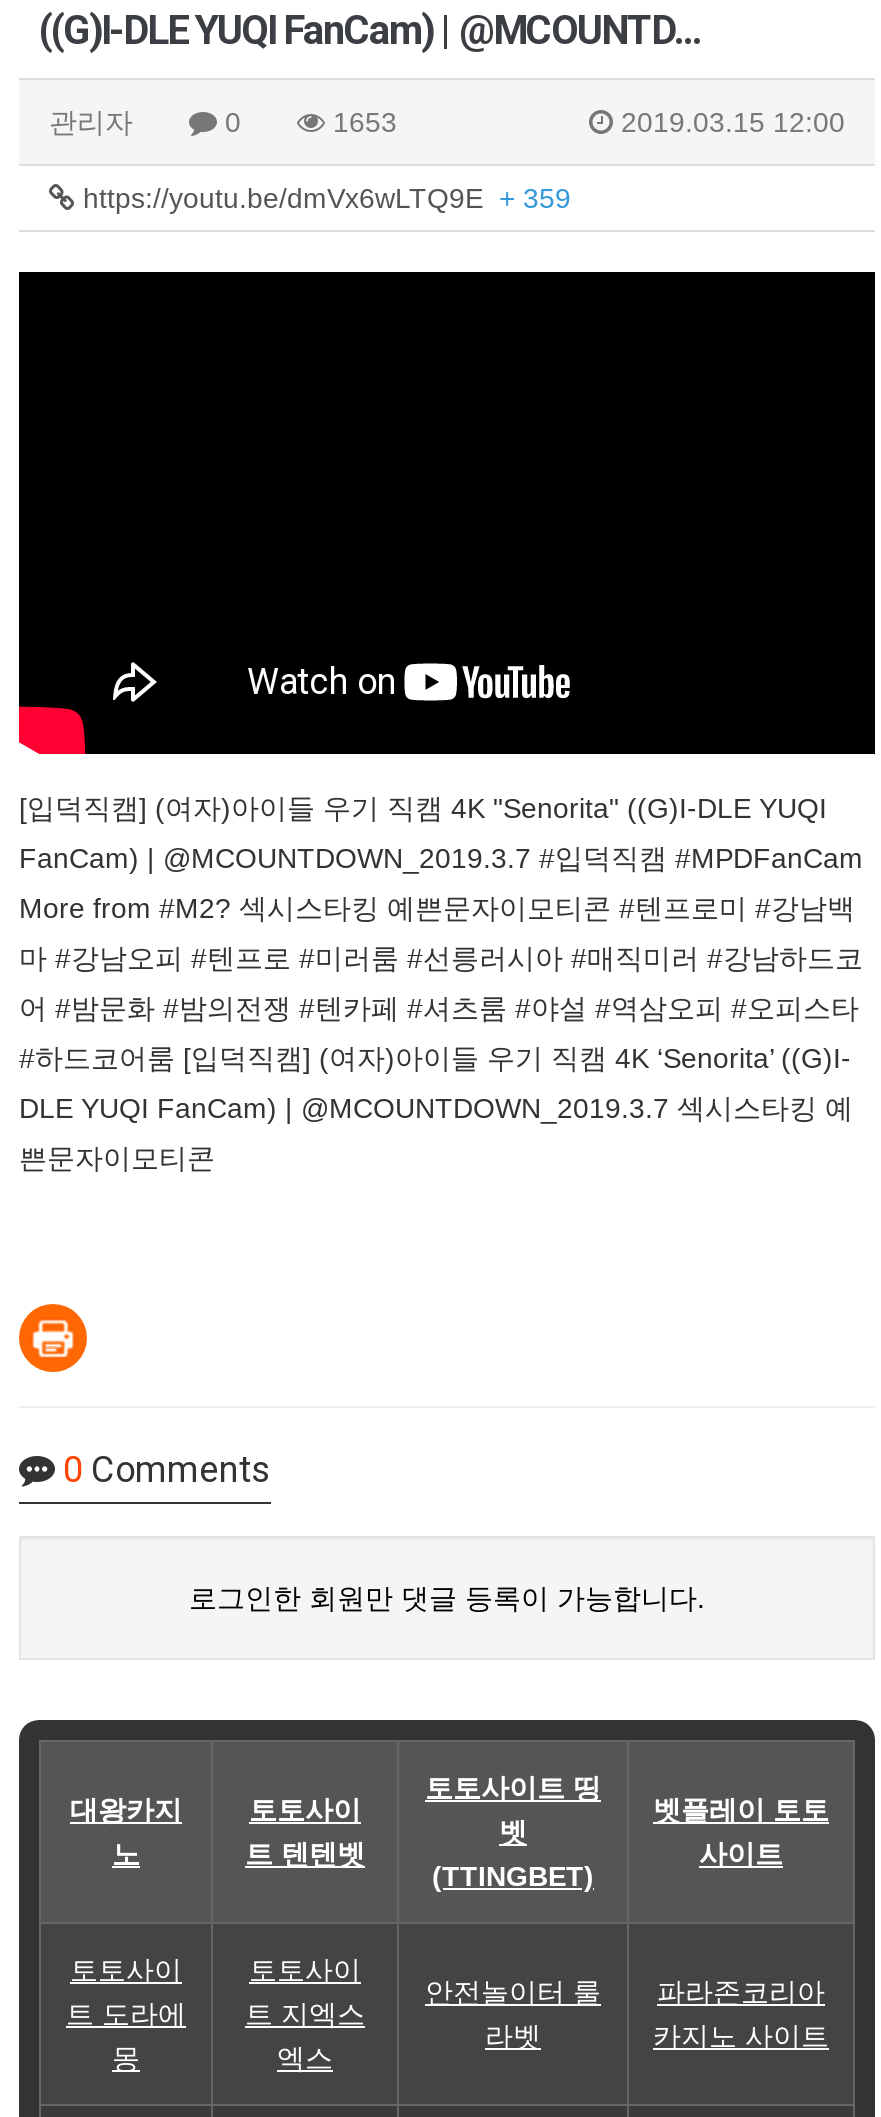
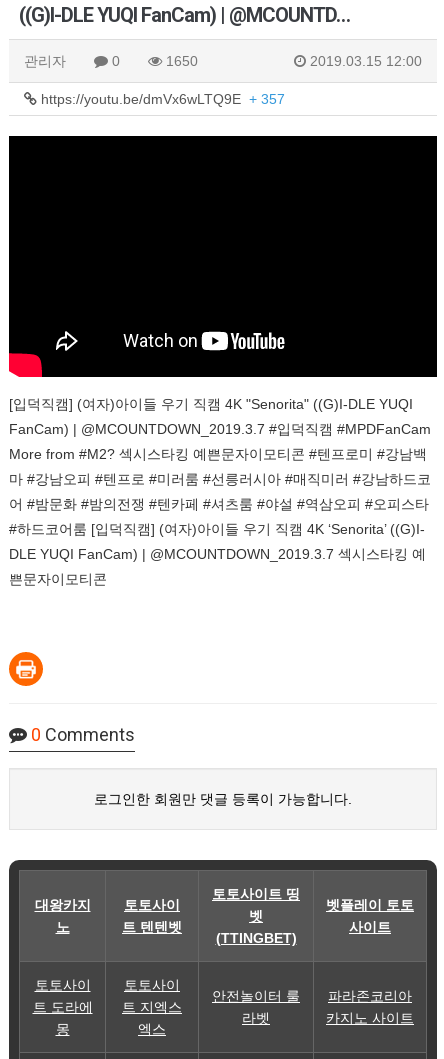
[325,106,397,138] 1653 -> [162,53,198,69] 1650
[75,182,571,214] https://youtu.be/dmVx6wLTQ9E + 359 -> [37,91,285,107] https://youtu.be/dmVx6wLTQ9E + 357

